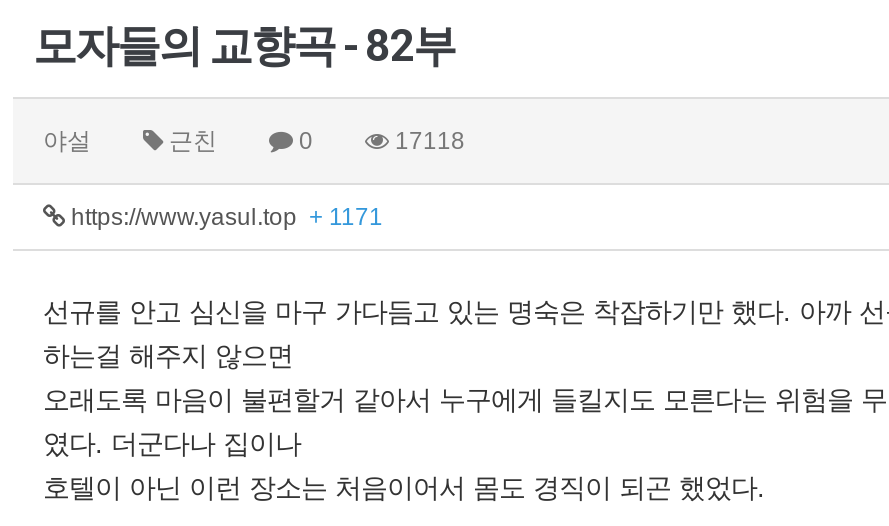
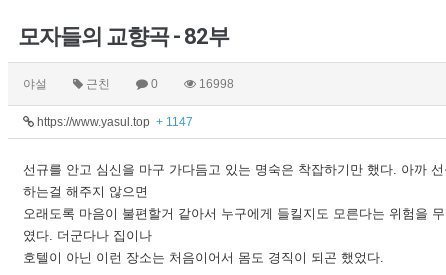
[389,128,465,156] 17118 -> [196,77,234,91] 16998
[65,204,383,232] https://www.yasul.top + 1171 -> [34,115,193,129] https://www.yasul.top + 1147

